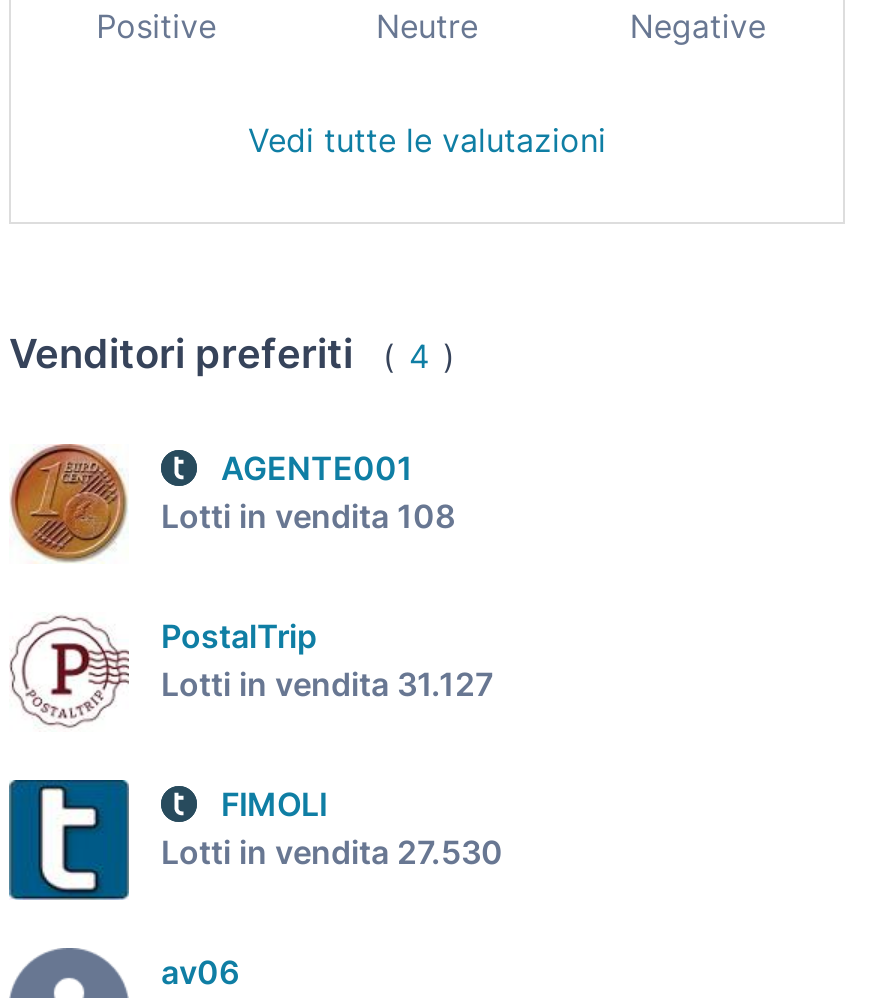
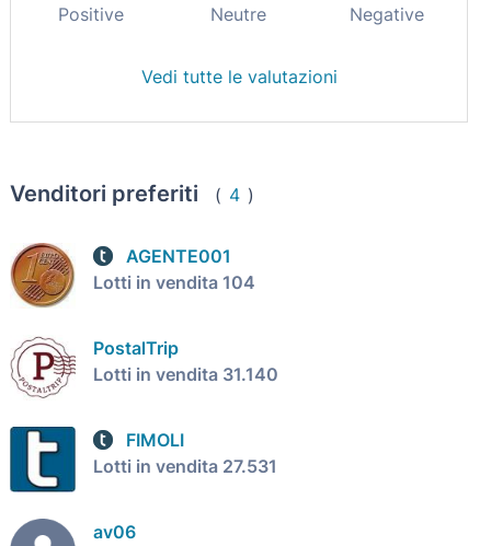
[161,496,455,536] Lotti in vendita 108 -> [93,271,255,293] Lotti in vendita 104
[161,664,493,704] Lotti in vendita 31.127 -> [93,363,278,385] Lotti in vendita 31.140
[161,832,503,872] Lotti in vendita 27.530 -> [93,455,277,477] Lotti in vendita 27.531

